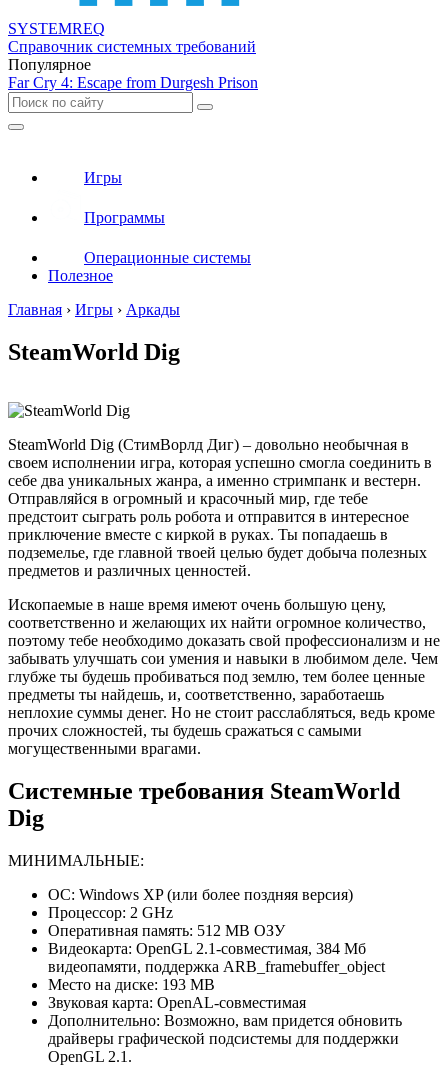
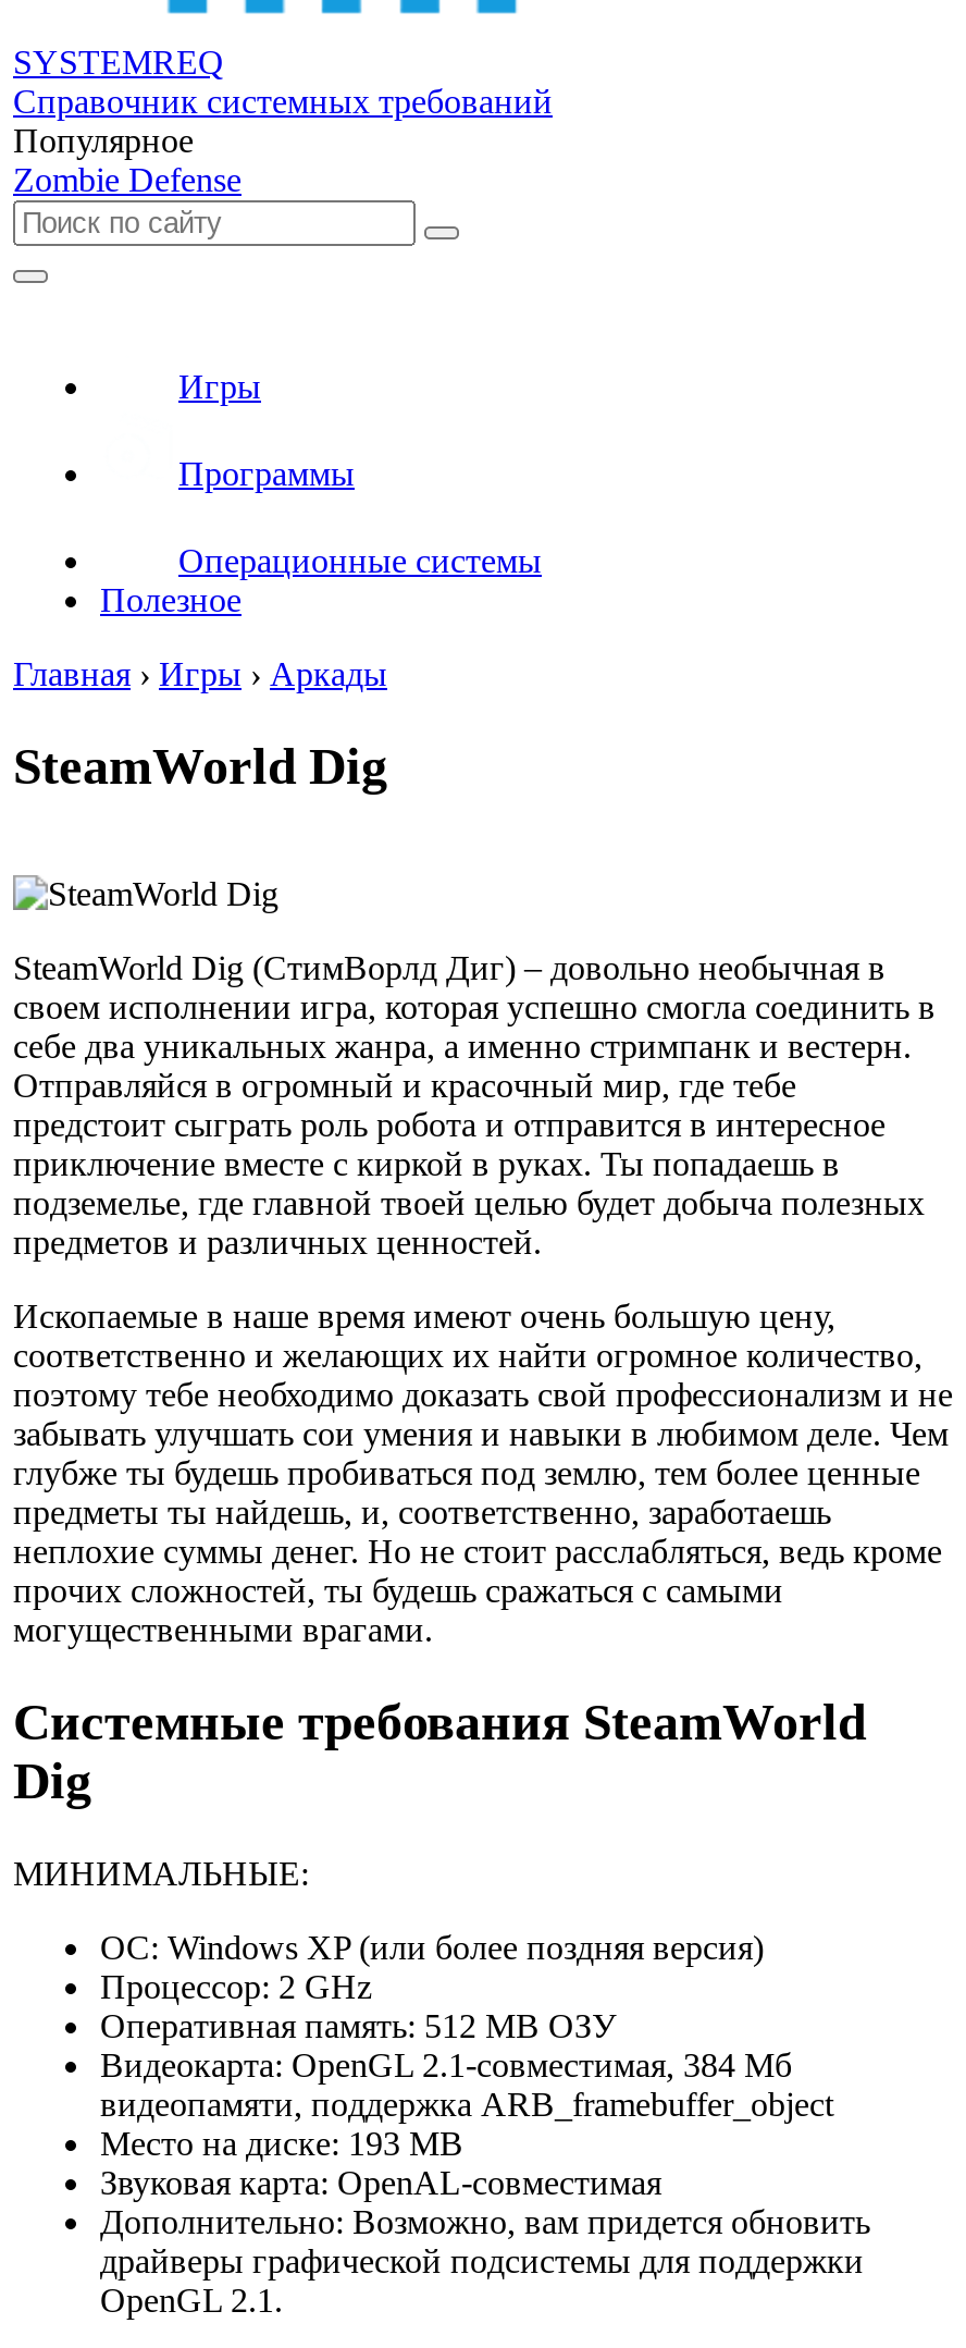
[8,74,258,91] Far Cry 4: Escape from Durgesh Prison -> [13,161,242,198] Zombie Defense

